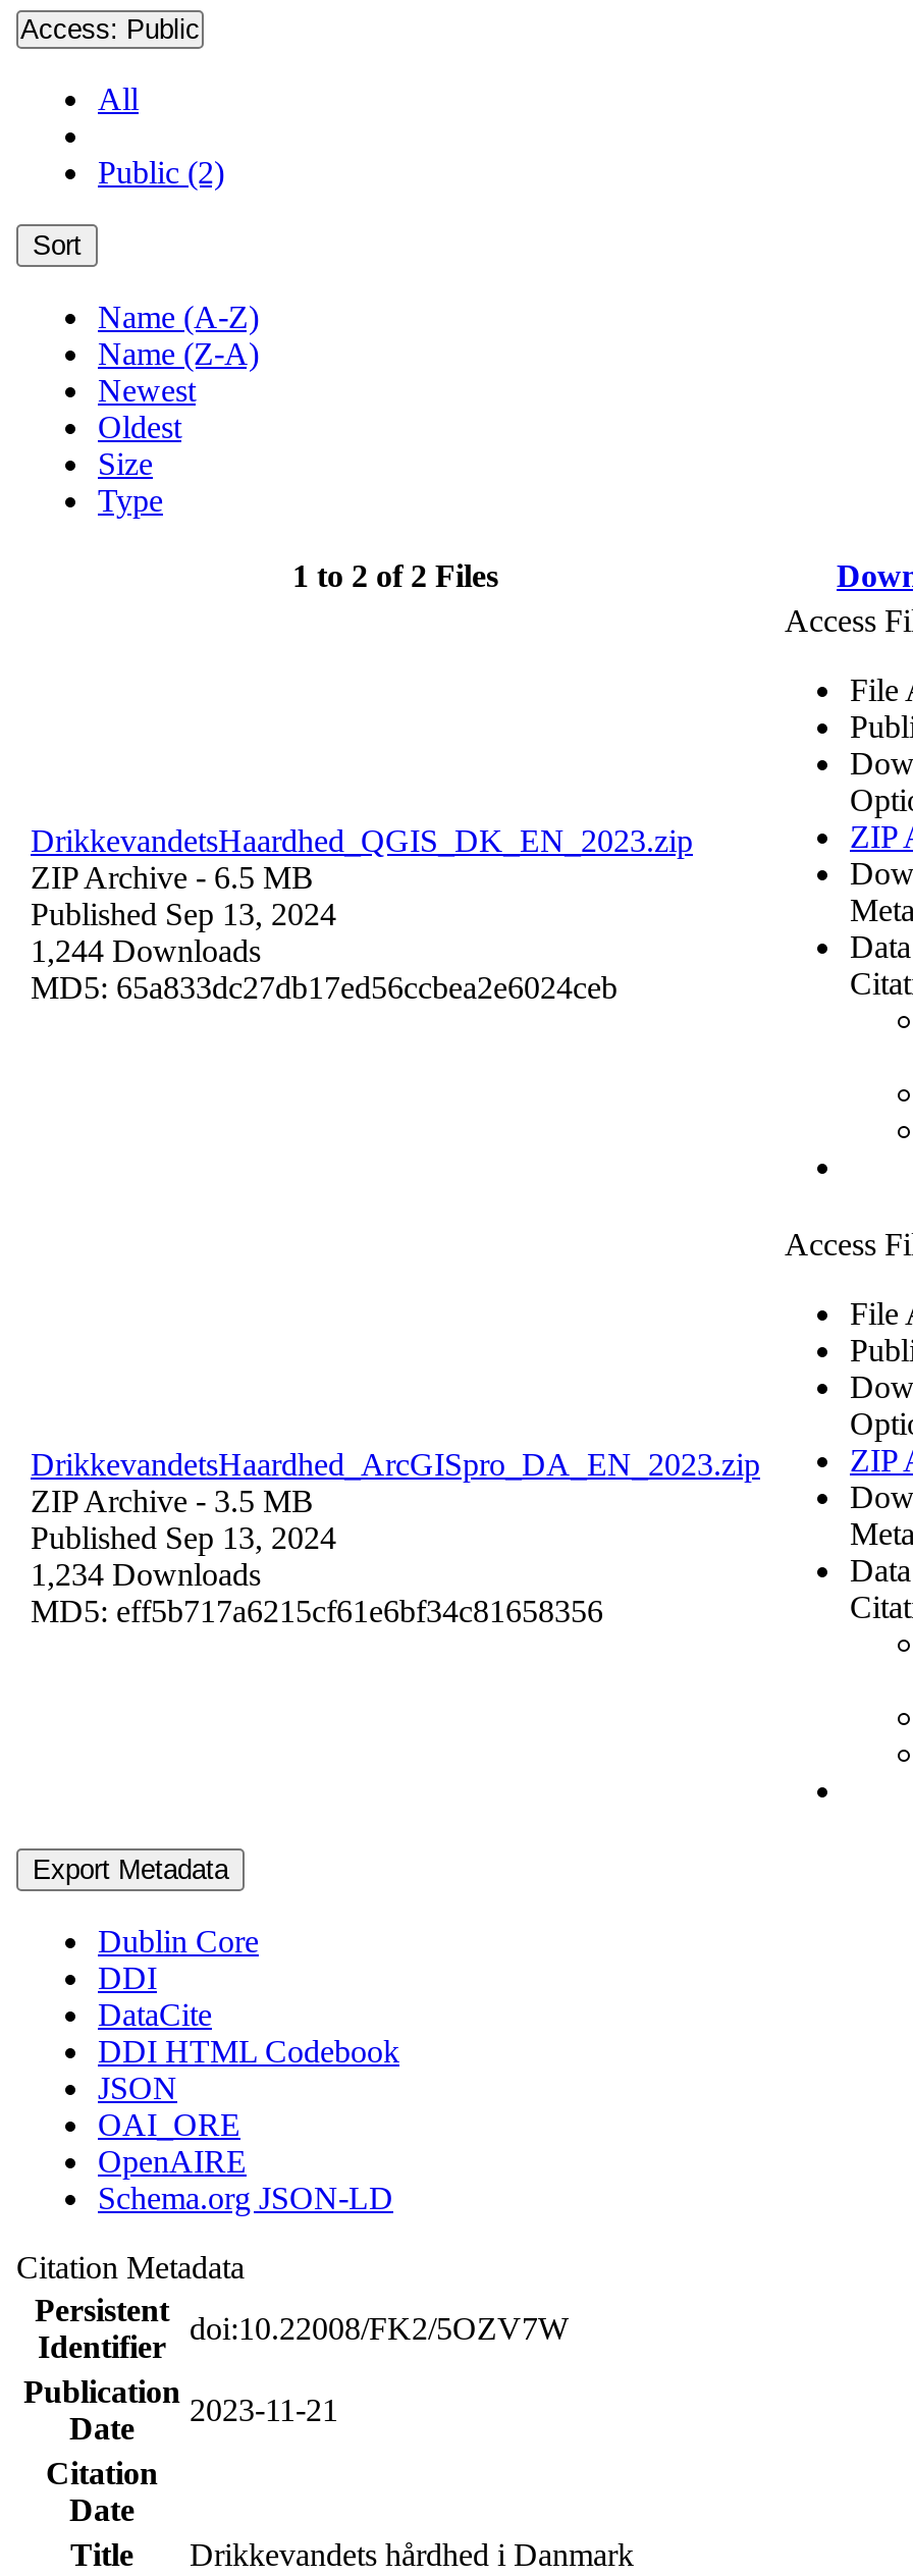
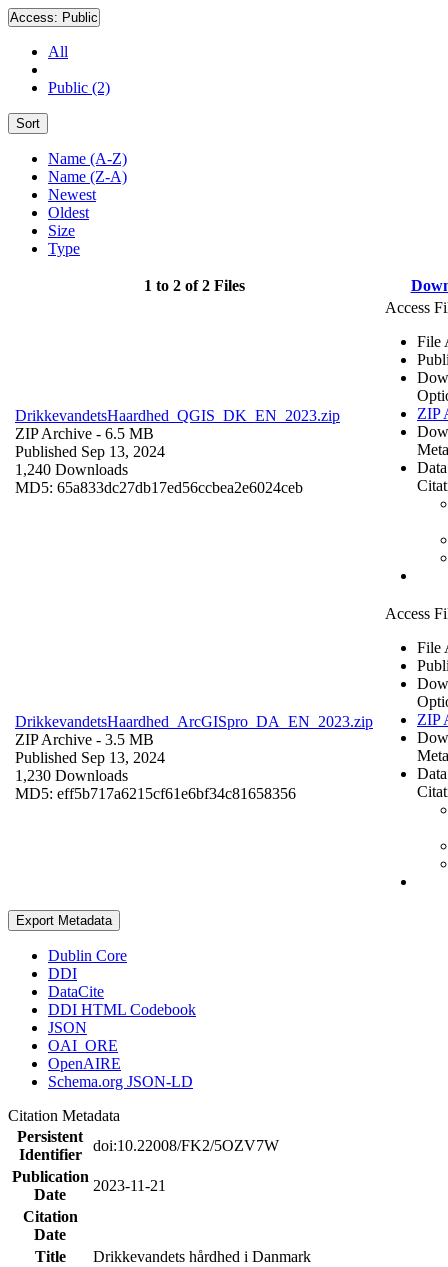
[31,933,261,967] 1,244 Downloads -> [15,461,128,478] 1,240 Downloads
[31,1556,261,1591] 1,234 Downloads -> [15,767,128,784] 1,230 Downloads

